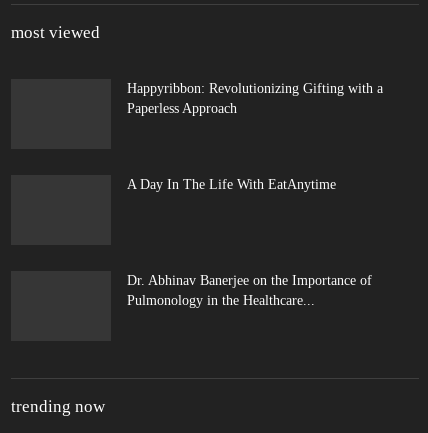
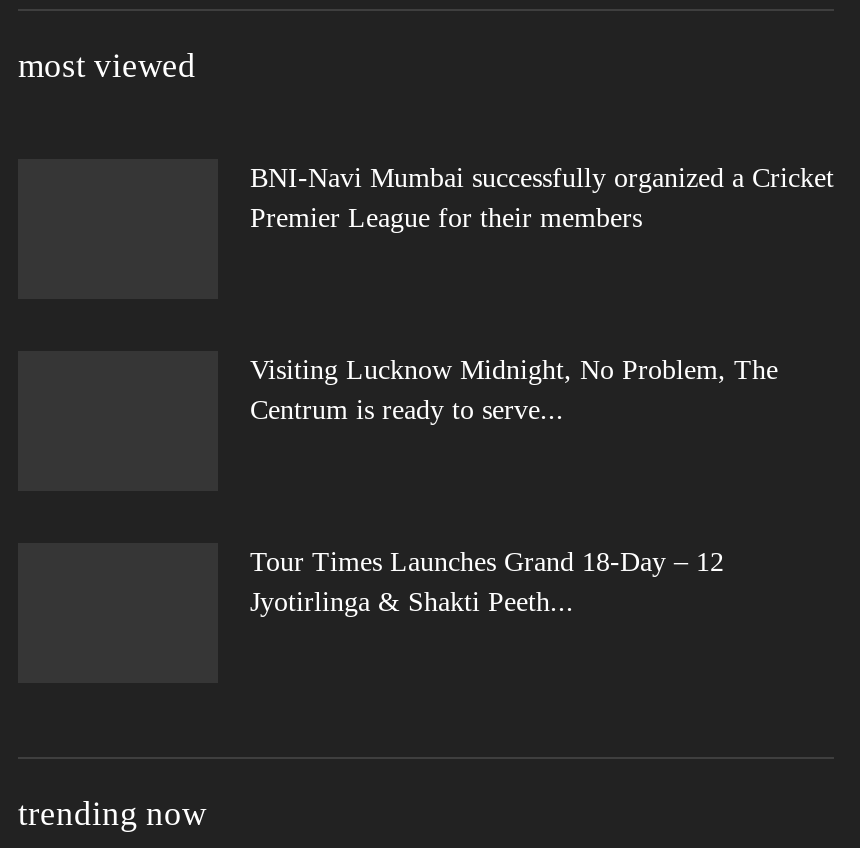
[127,81,383,116] Happyribbon: Revolutionizing Gifting with a | Paperless Approach -> [250,162,834,232] BNI-Navi Mumbai successfully organized a Cricket | Premier League for their members
[127,177,336,192] A Day In The Life With EatAnytime -> [250,354,778,424] Visiting Lucknow Midnight, No Problem, The | Centrum is ready to serve...
[127,273,372,308] Dr. Abhinav Banerjee on the Importance of | Pulmonology in the Healthcare... -> [250,546,724,616] Tour Times Launches Grand 18-Day – 12 | Jyotirlinga & Shakti Peeth...

